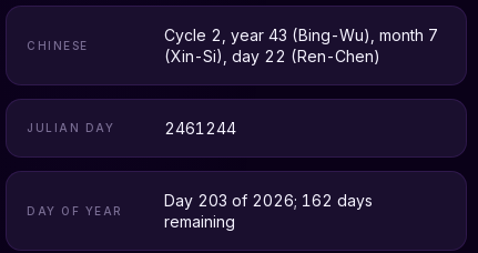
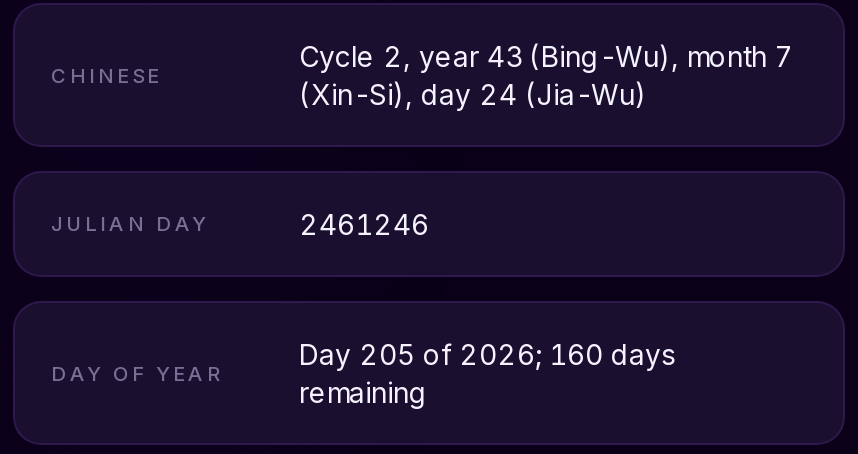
[164,46,380,65] (Xin-Si), day 22 (Ren-Chen) -> [299,77,647,111] (Xin-Si), day 24 (Jia-Wu)
[164,119,236,137] 2461244 -> [299,207,429,241] 2461246
[164,191,373,210] Day 203 of 2026; 162 days -> [299,337,675,371] Day 205 of 2026; 160 days

